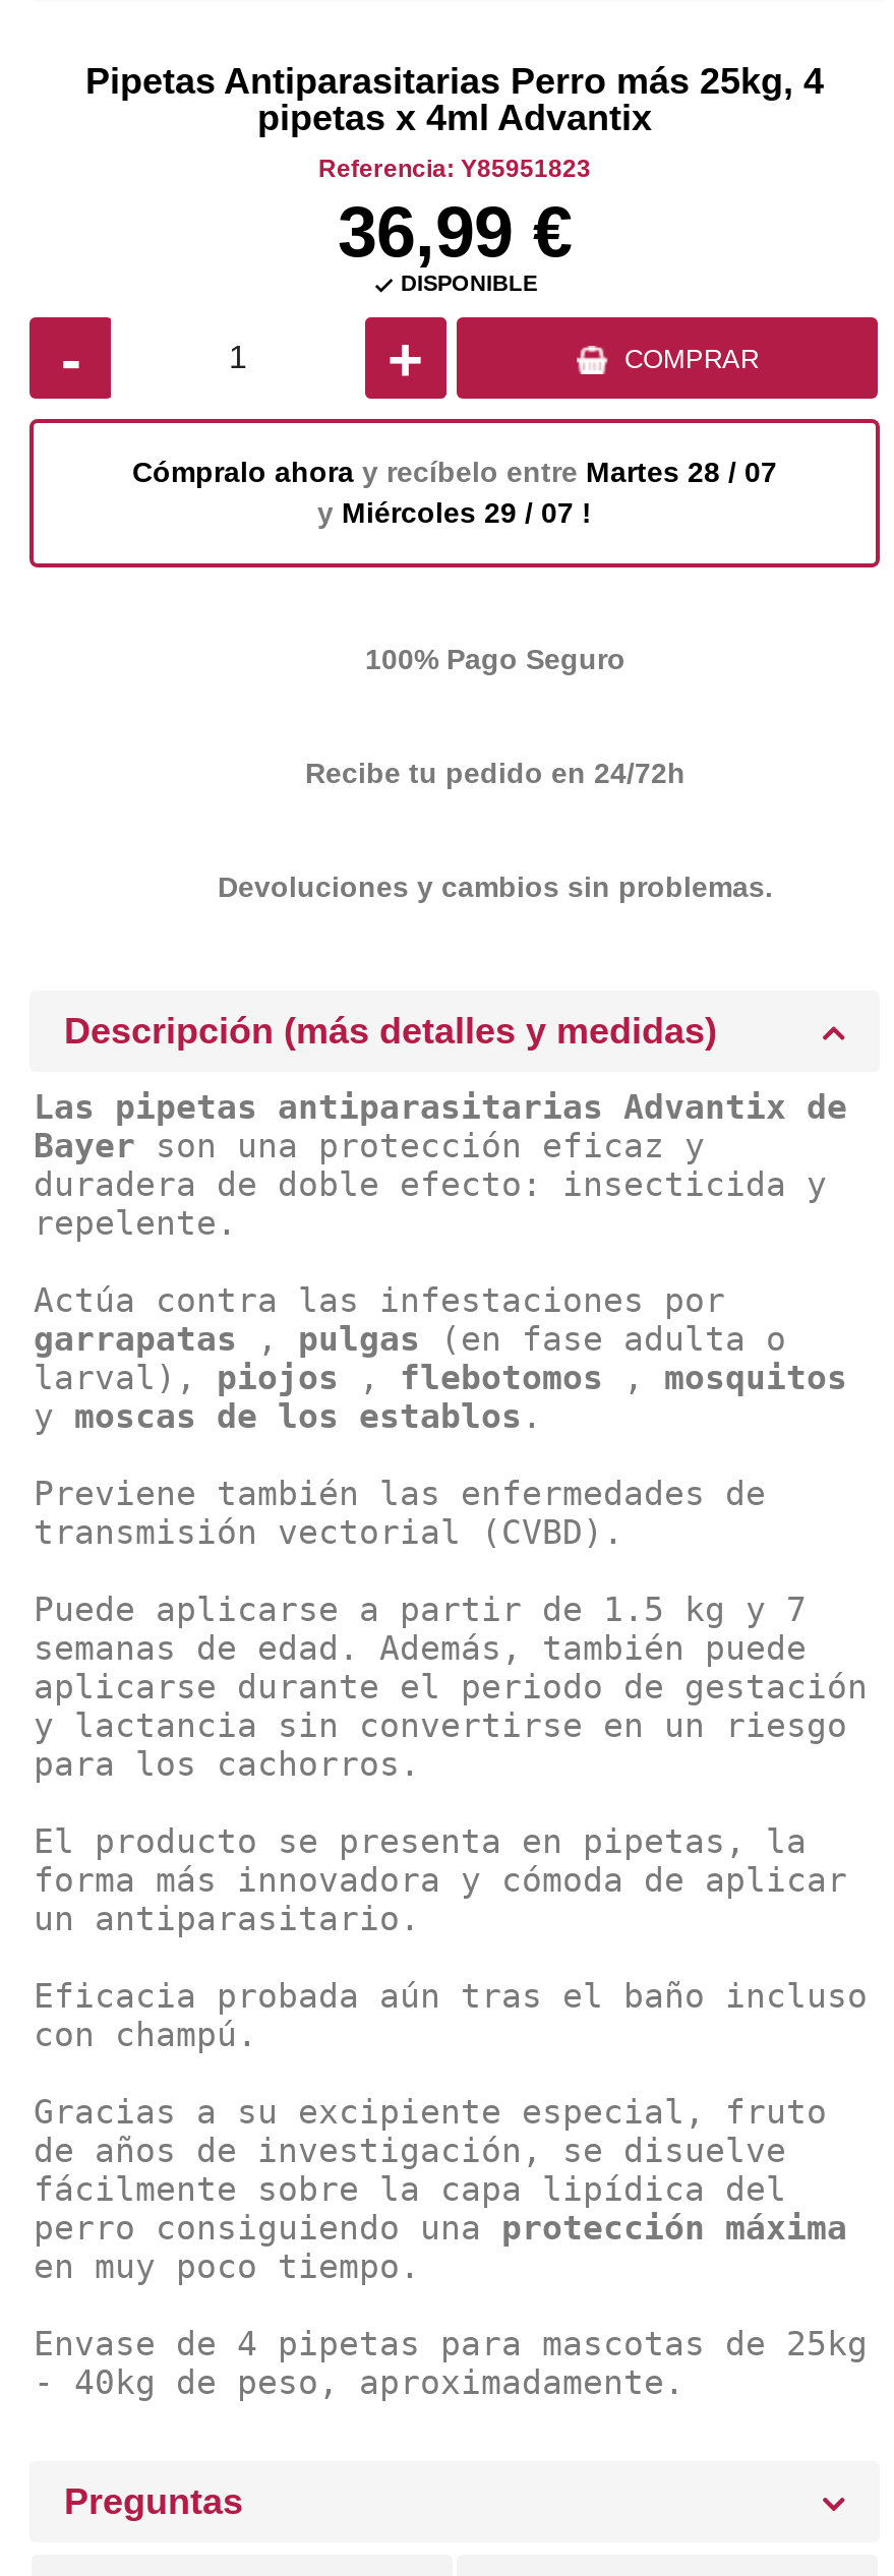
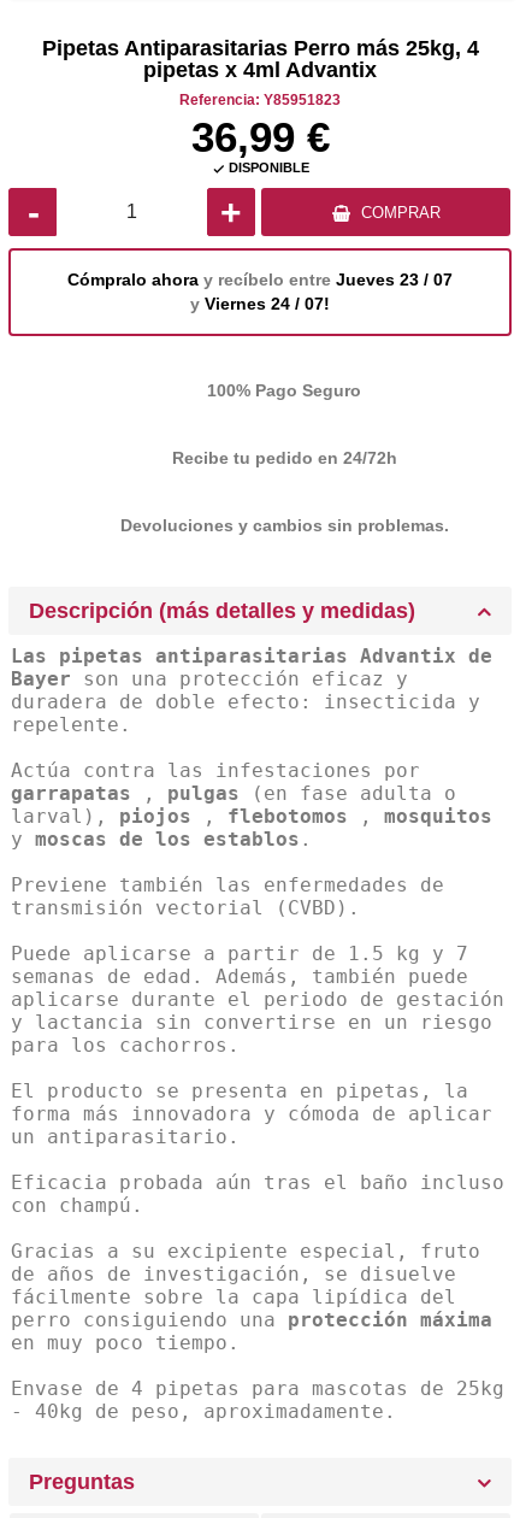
[132,456,777,529] Cómpralo ahora y recíbelo entre Martes 28 / 07 | y Miércoles 29 / 07 ! -> [67,270,453,313] Cómpralo ahora y recíbelo entre Jueves 23 / 07 | y Viernes 24 / 07!

